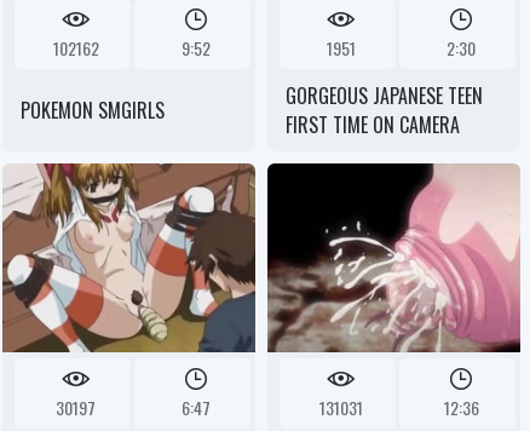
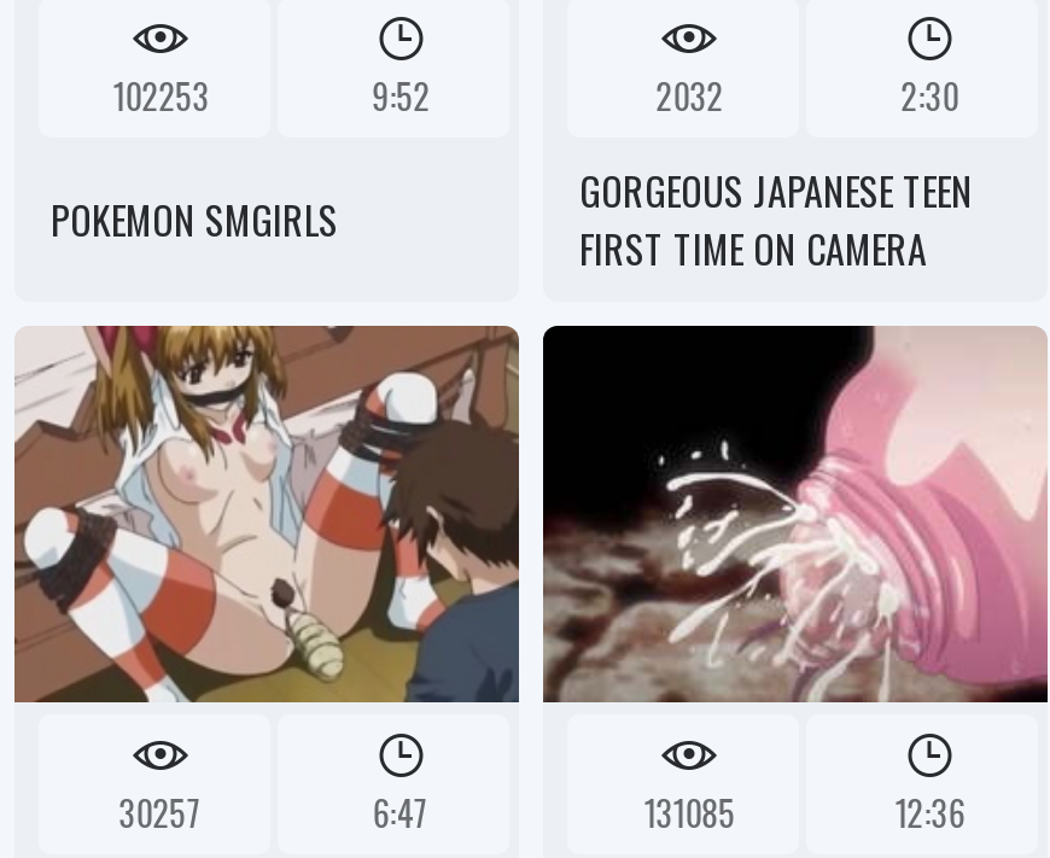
[53,35,99,60] 102162 -> [113,69,209,119] 102253
[326,35,355,60] 1951 -> [656,69,723,119] 2032
[56,395,96,420] 30197 -> [119,787,203,838] 30257
[319,395,363,420] 131031 -> [644,787,735,838] 131085

